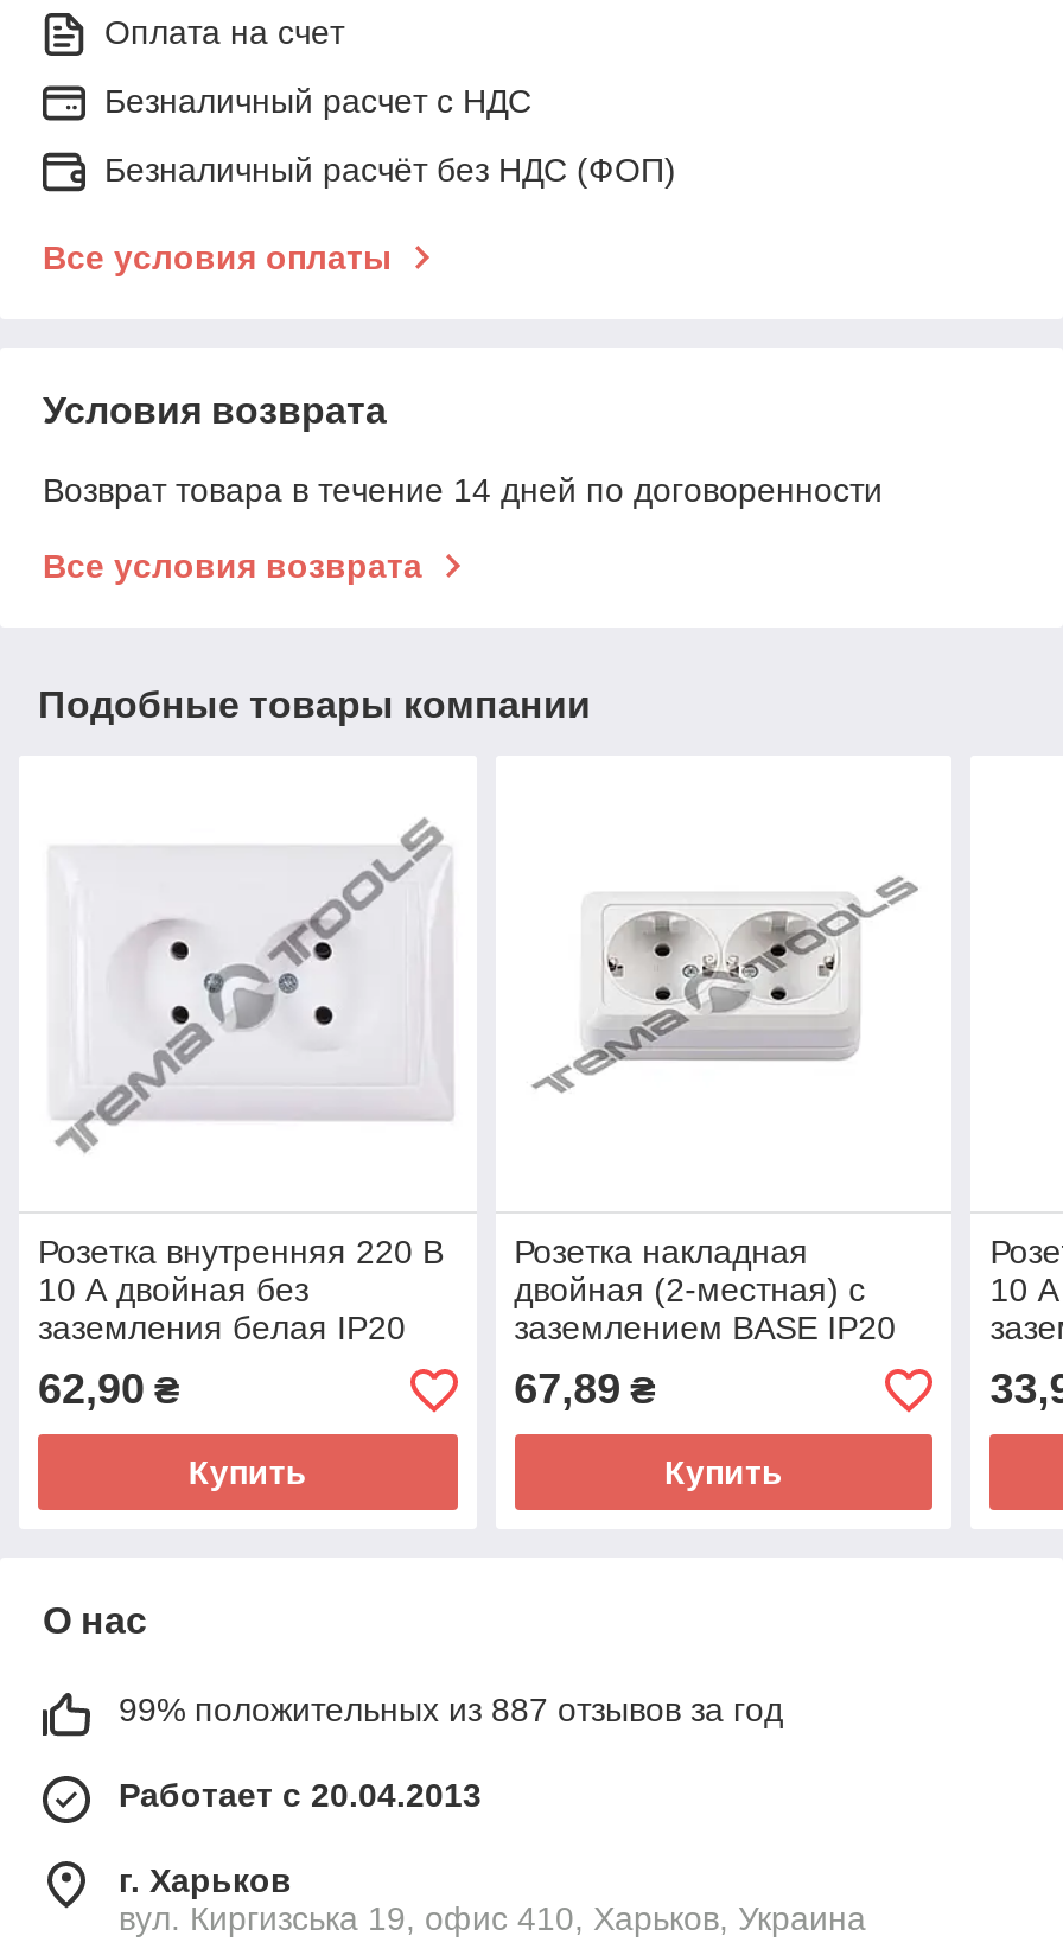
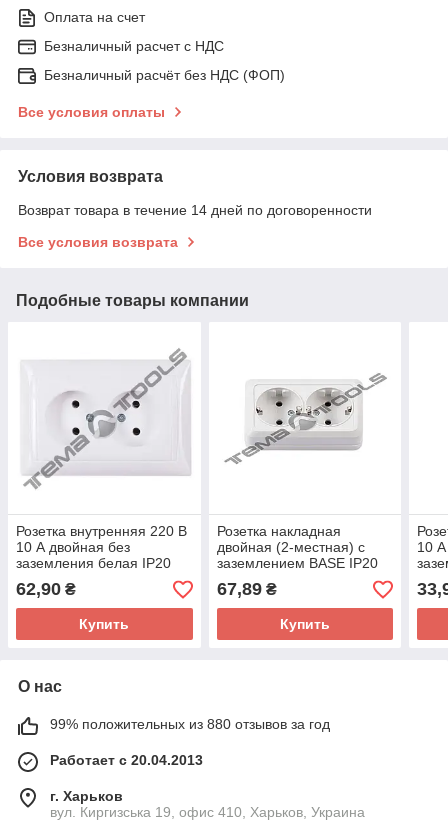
[119,1691,783,1729] 99% положительных из 887 отзывов за год -> [50,716,330,732] 99% положительных из 880 отзывов за год

